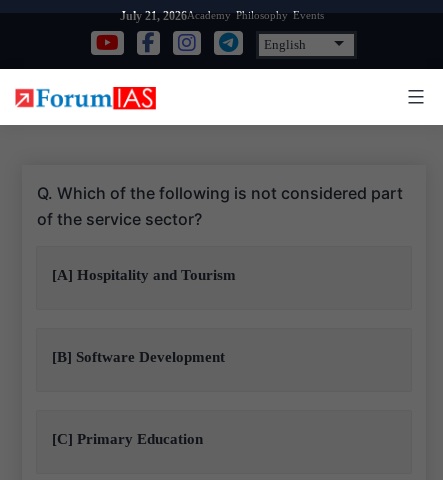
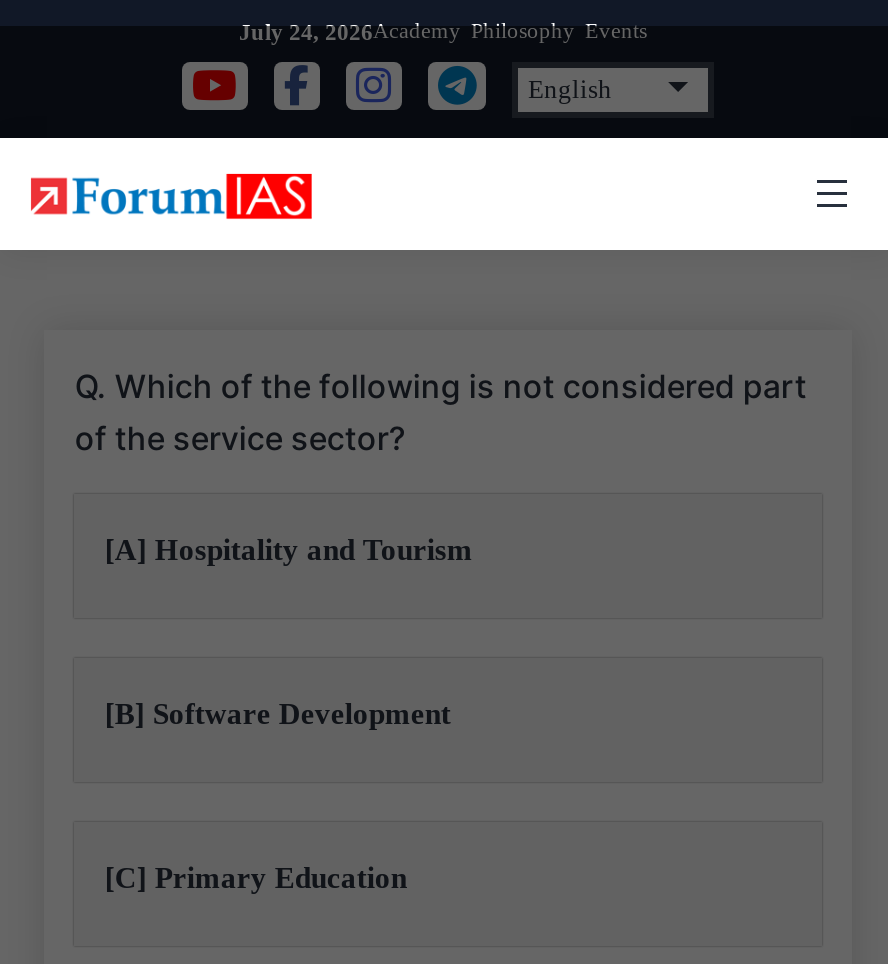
[119,9,323,22] July 21, 2026Academy Philosophy Events -> [239,18,647,44] July 24, 2026Academy Philosophy Events

